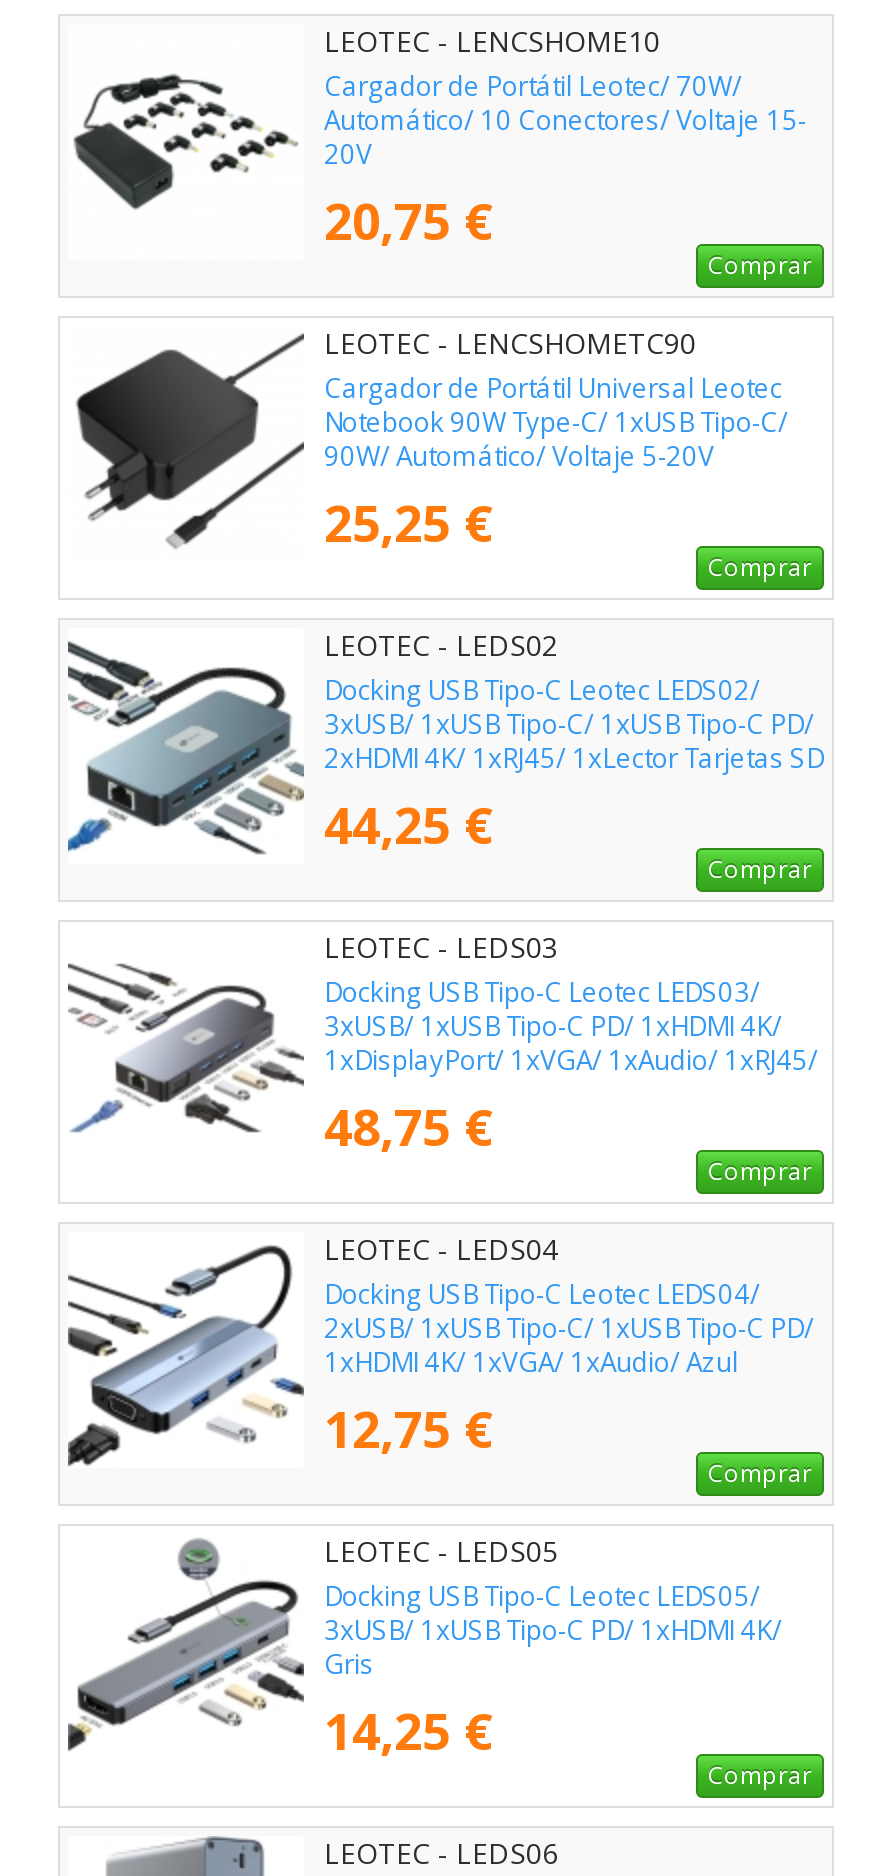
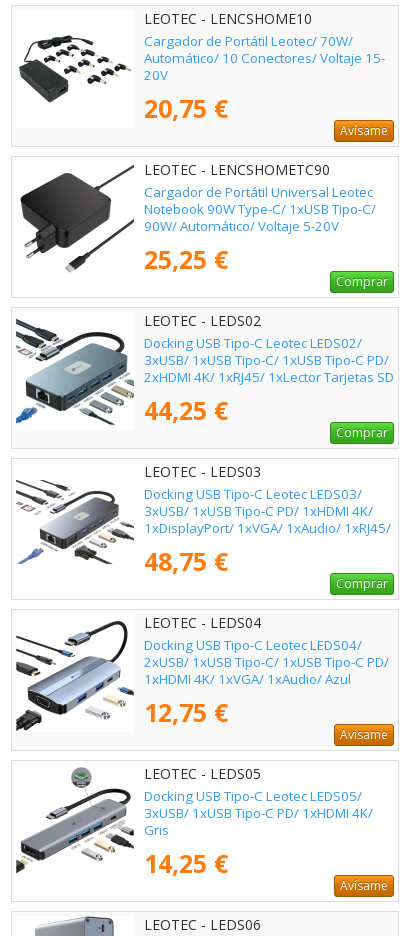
[708,248,812,282] Comprar -> [340,122,388,139] Avísame
[708,1456,812,1490] Comprar -> [340,726,388,743] Avísame
[708,1758,812,1792] Comprar -> [340,877,388,894] Avísame

